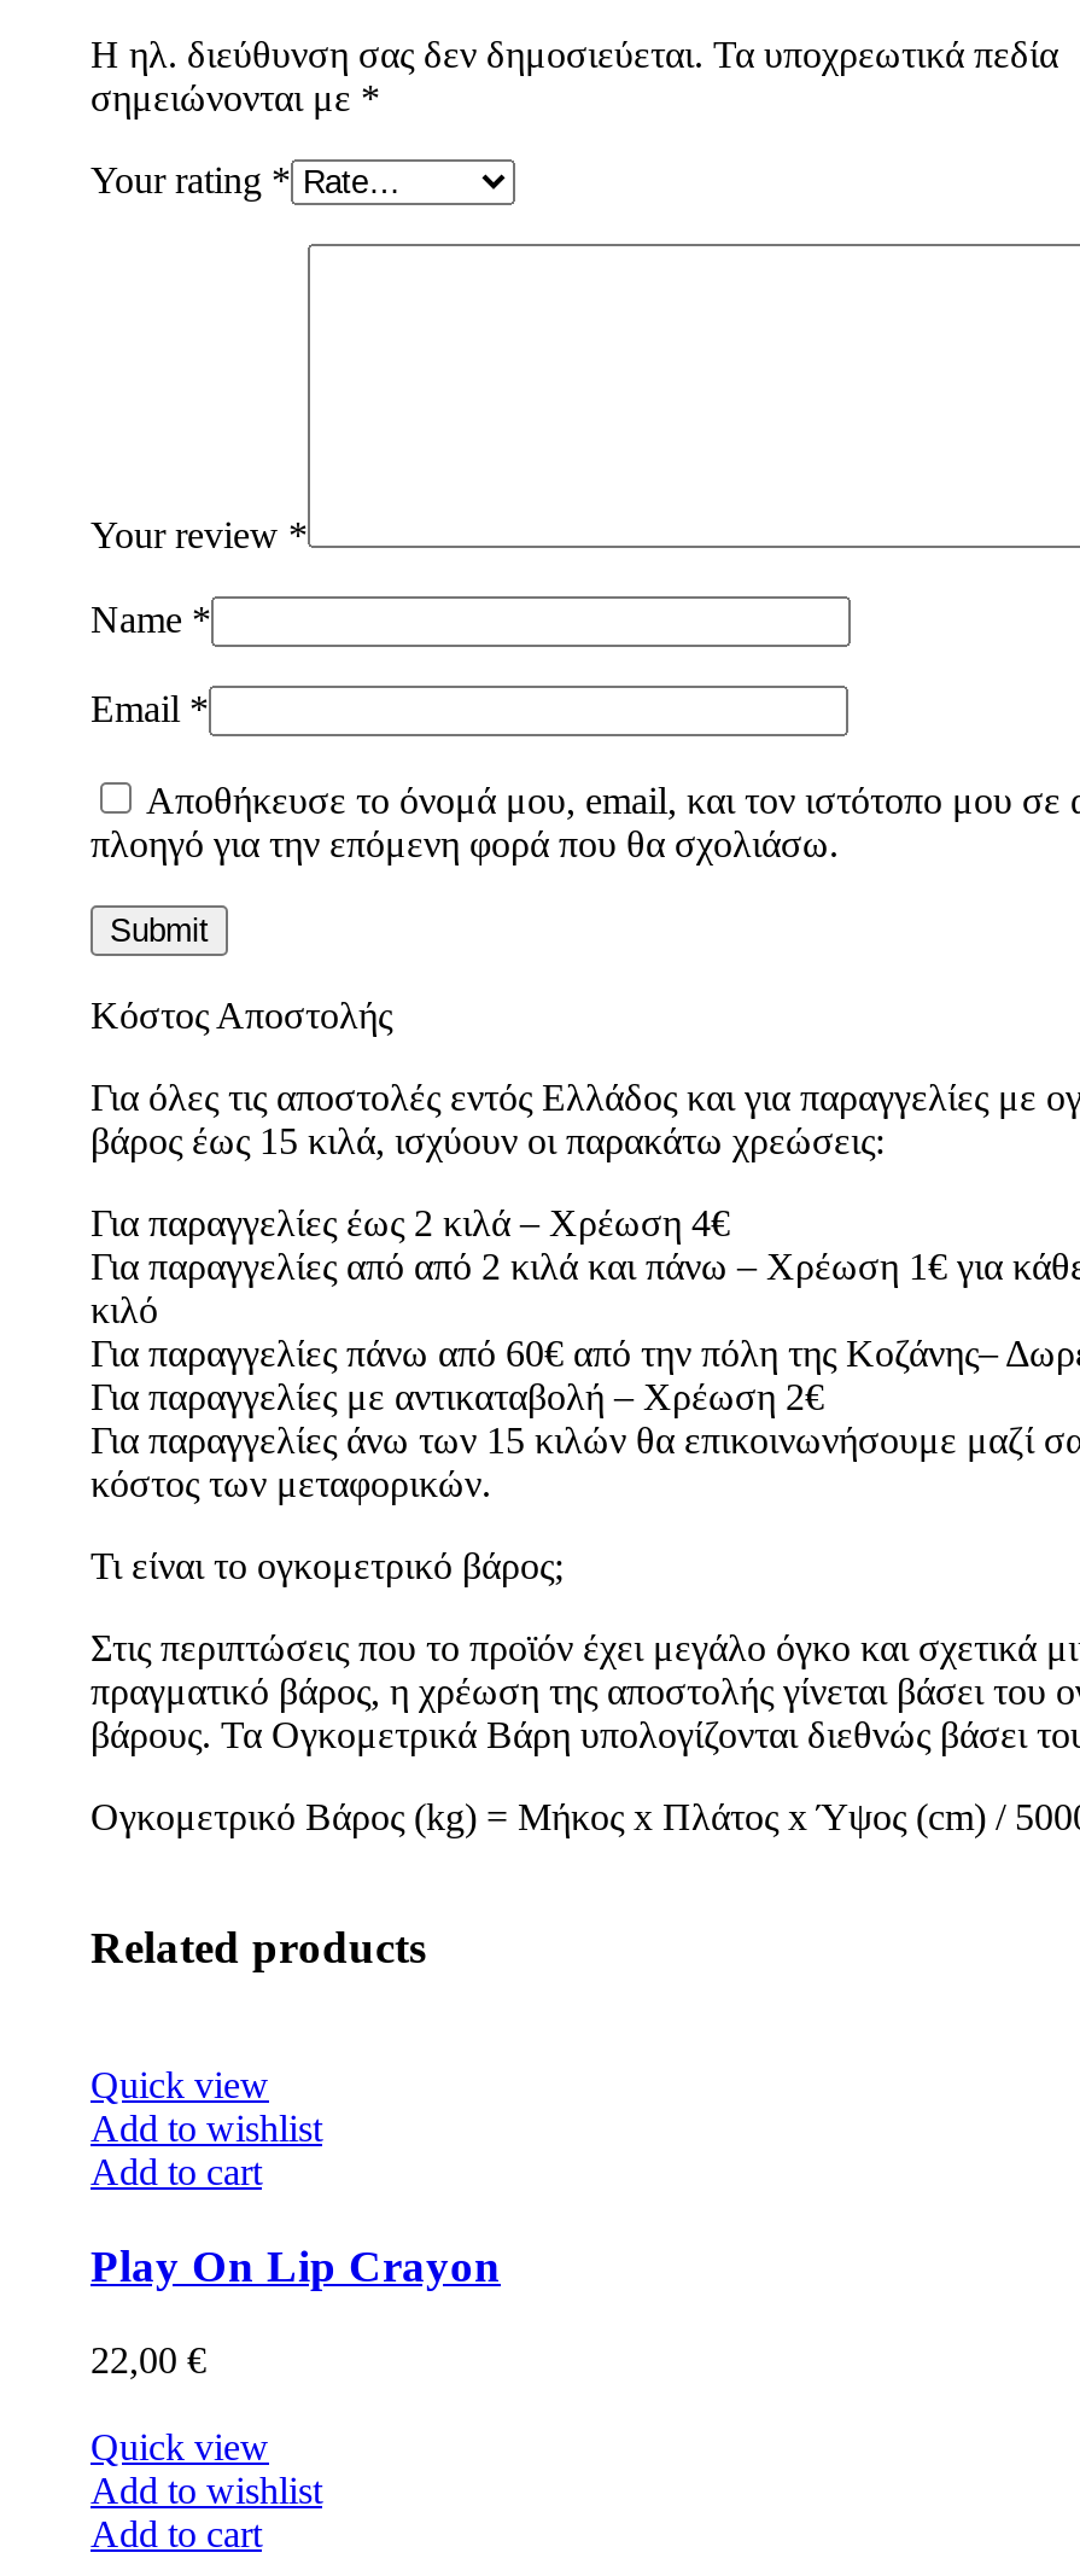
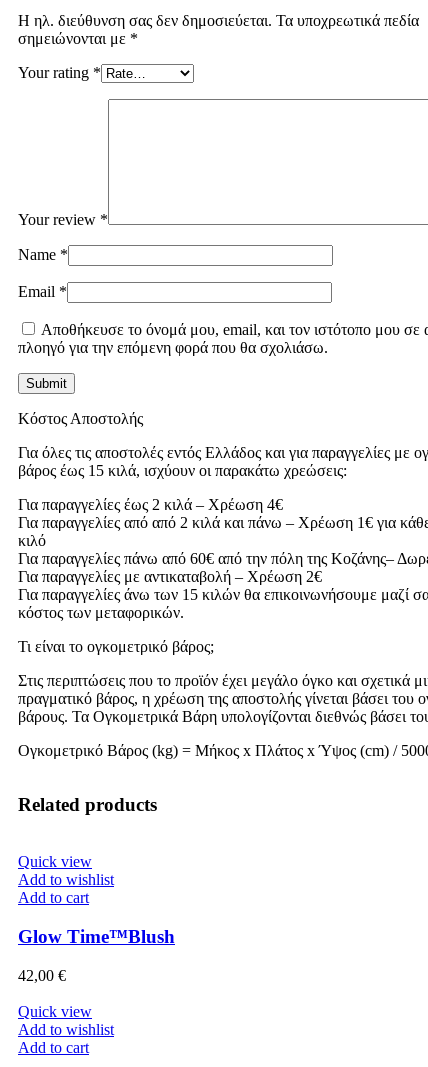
[91,2240,501,2291] Play On Lip Crayon -> [18,926,175,947] Glow Time™Blush
[91,2338,206,2379] 22,00 € -> [18,967,66,984] 42,00 €

